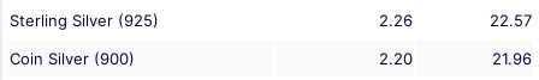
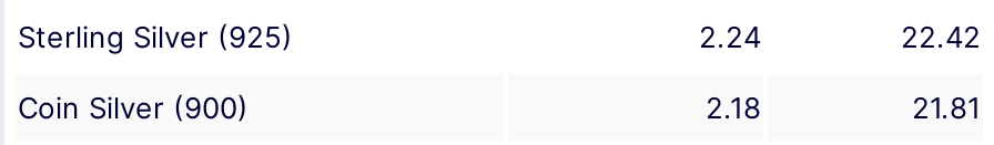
[379,11,413,30] 2.26 -> [699,19,761,54] 2.24
[490,11,532,30] 22.57 -> [901,19,981,54] 22.42
[379,49,413,68] 2.20 -> [706,90,761,125] 2.18
[492,49,532,68] 21.96 -> [912,90,981,125] 21.81

